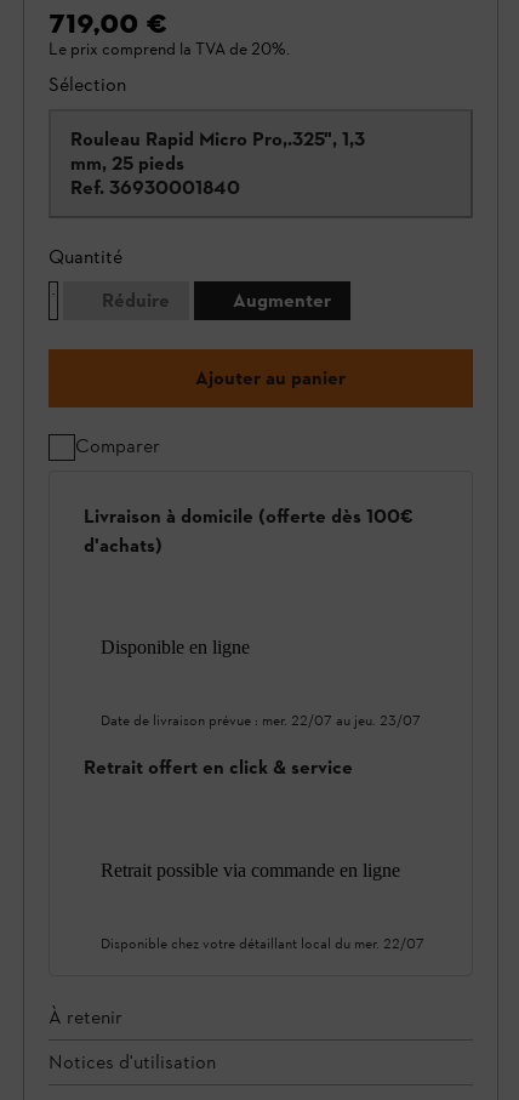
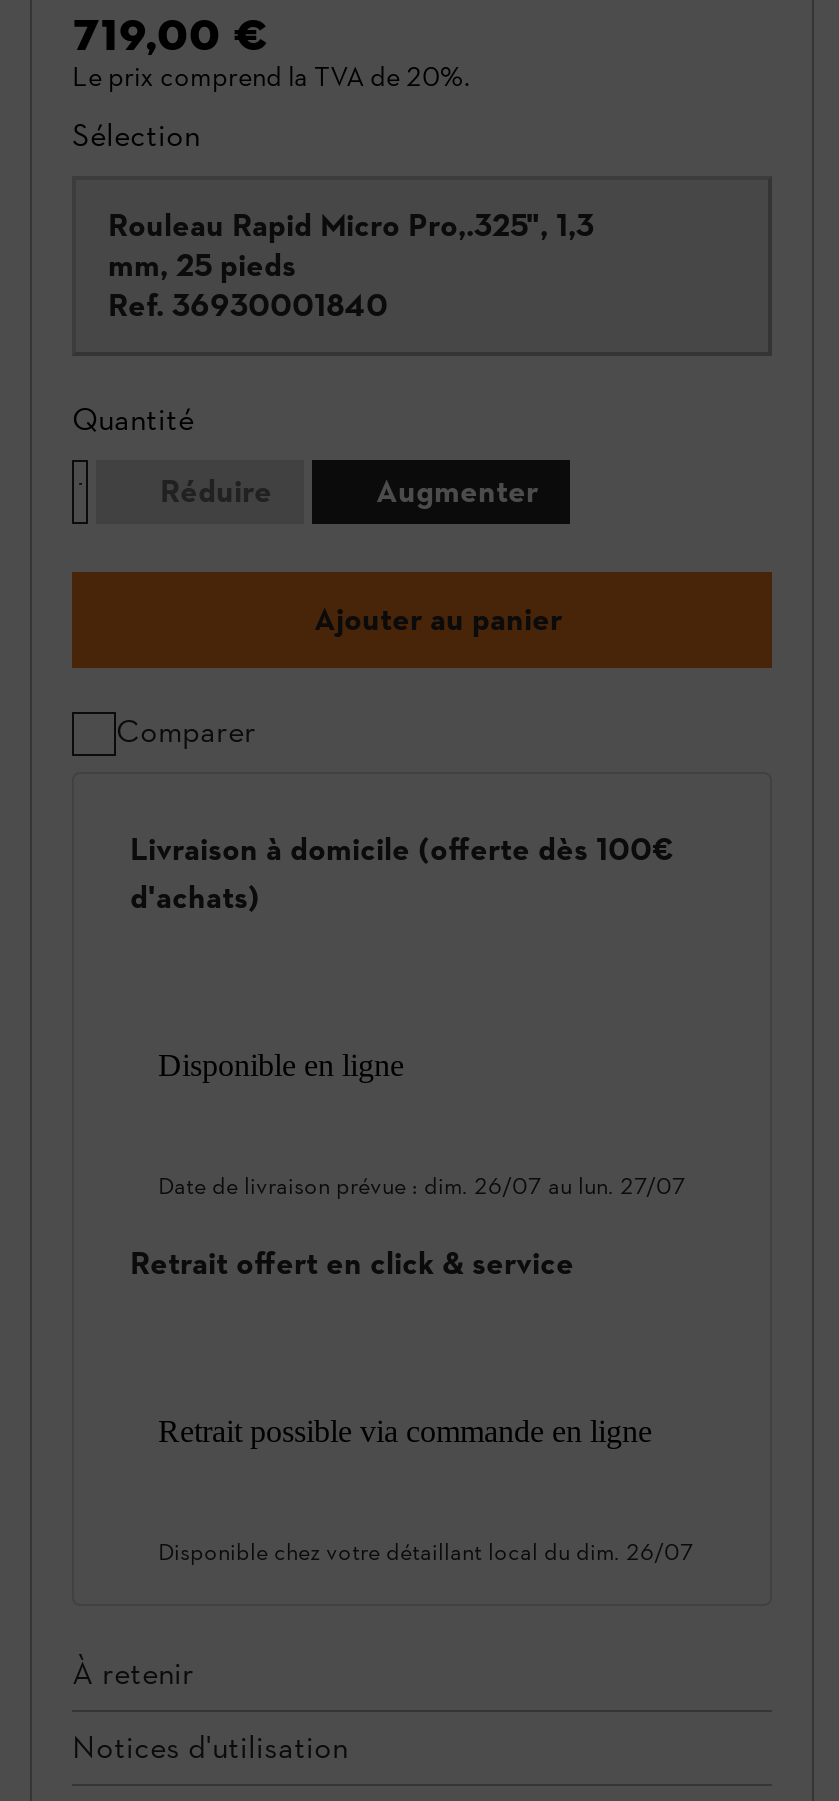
[101,712,421,729] Date de livraison prévue : mer. 22/07 au jeu. 23/07 -> [158,1172,686,1200] Date de livraison prévue : dim. 26/07 au lun. 27/07
[101,935,424,952] Disponible chez votre détaillant local du mer. 22/07 -> [158,1539,694,1567] Disponible chez votre détaillant local du dim. 26/07

